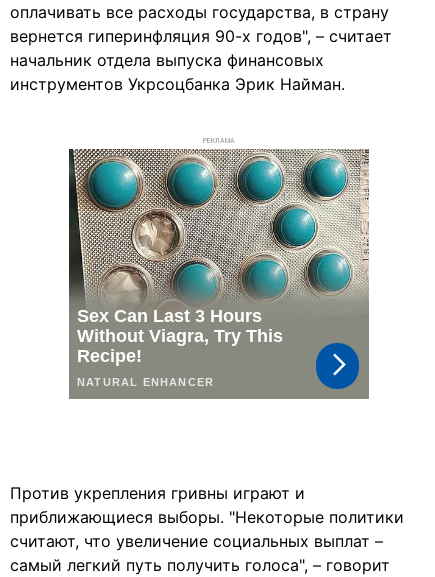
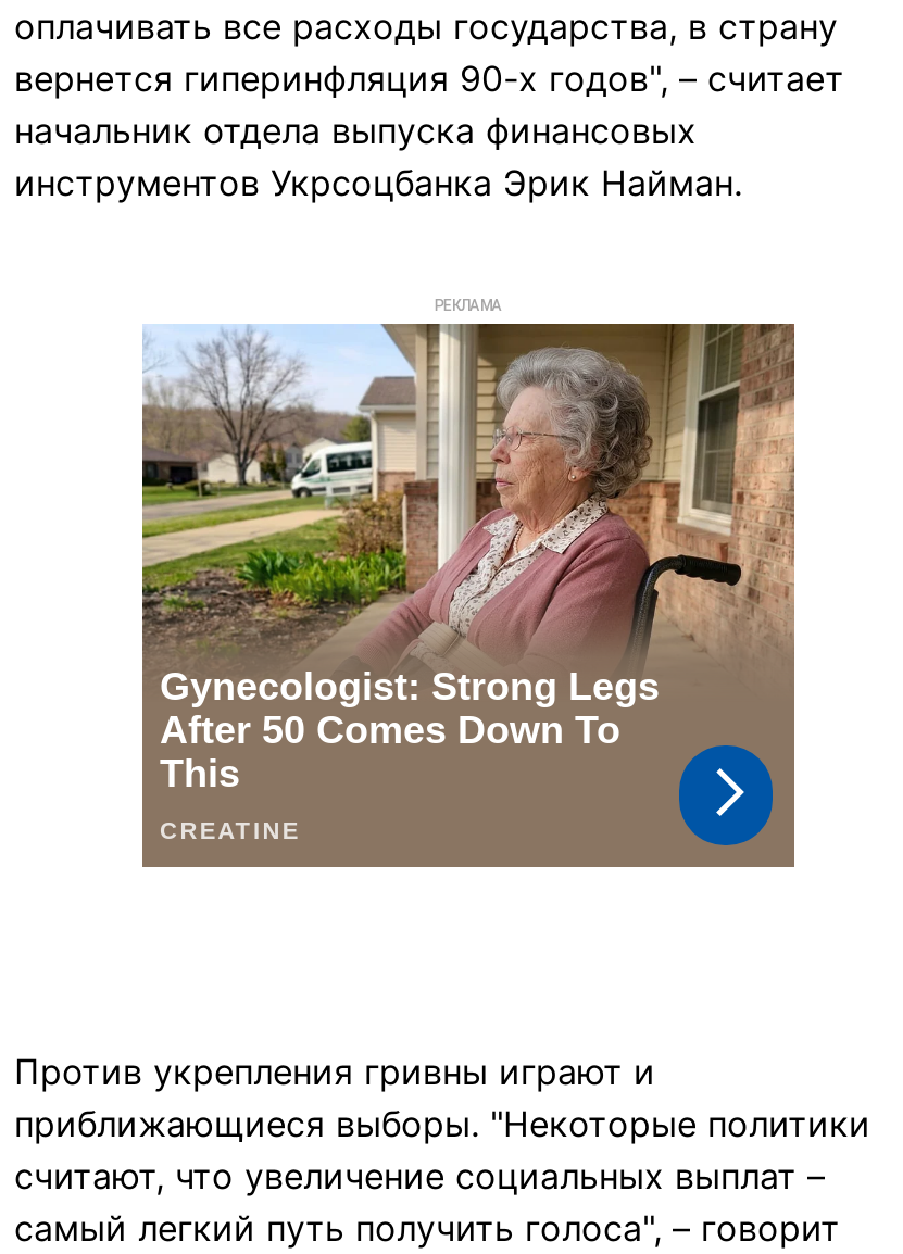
[68,148,369,398] [image] -> [140,324,794,863] [image]

